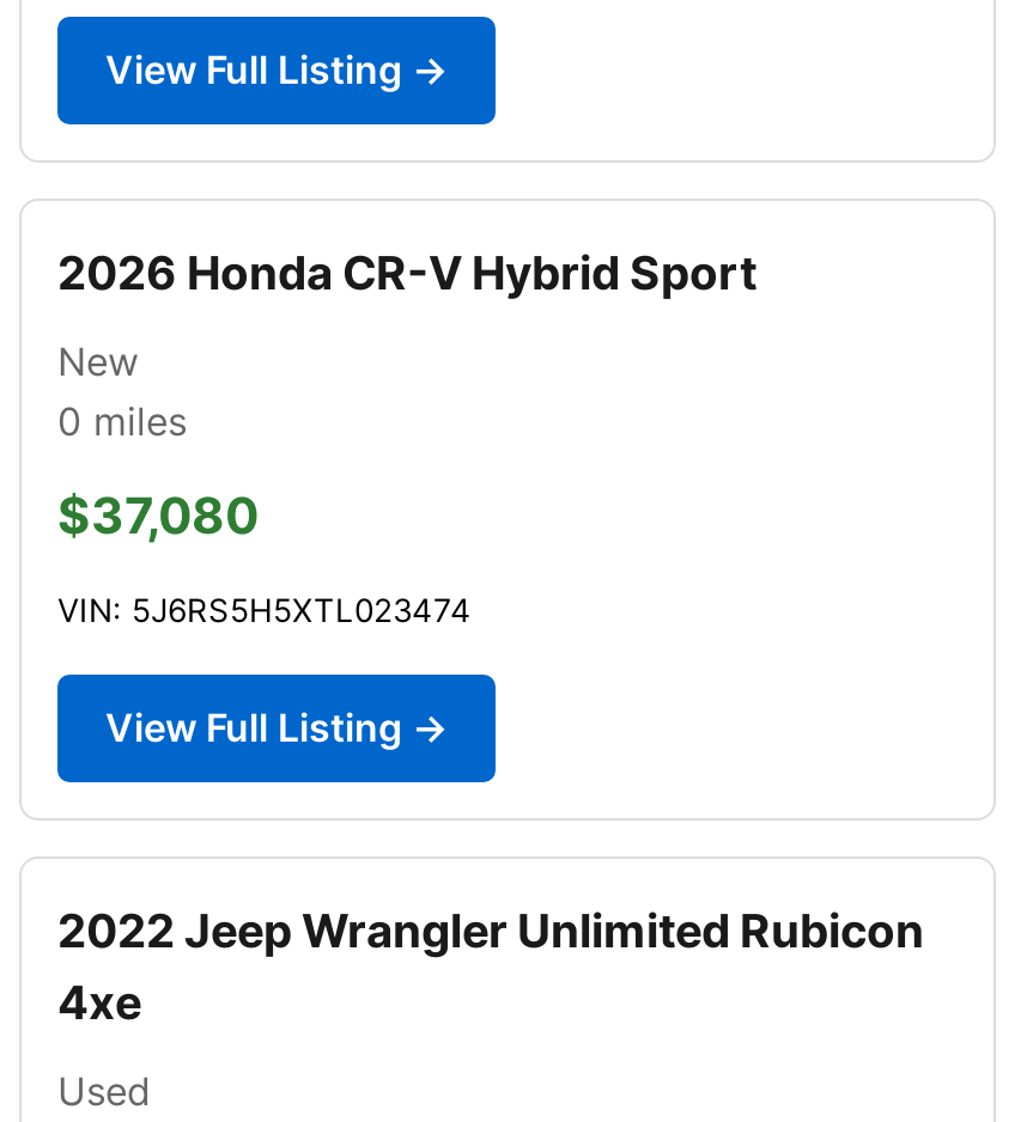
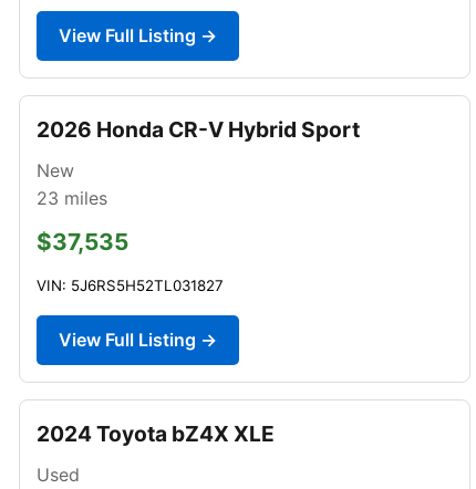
[57,397,187,445] 0 miles -> [37,187,107,209] 23 miles
[57,485,259,545] $37,080 -> [37,228,128,255] $37,535
[57,591,472,629] VIN: 5J6RS5H5XTL023474 -> [37,276,224,294] VIN: 5J6RS5H52TL031827
[57,902,924,1031] 2022 Jeep Wrangler Unlimited Rubicon | 4xe -> [37,420,275,447] 2024 Toyota bZ4X XLE

